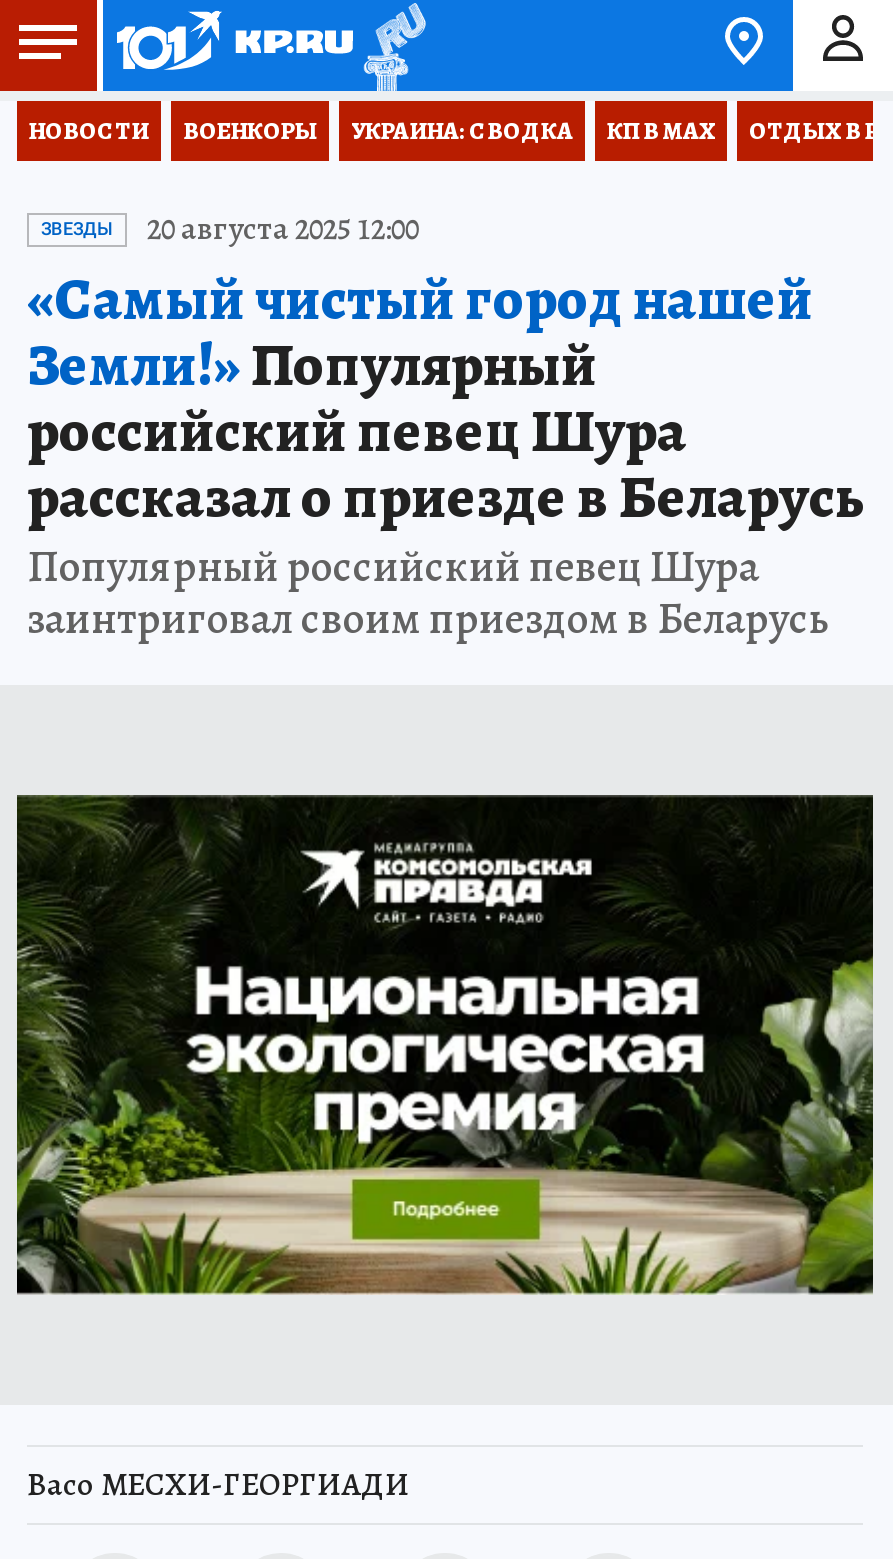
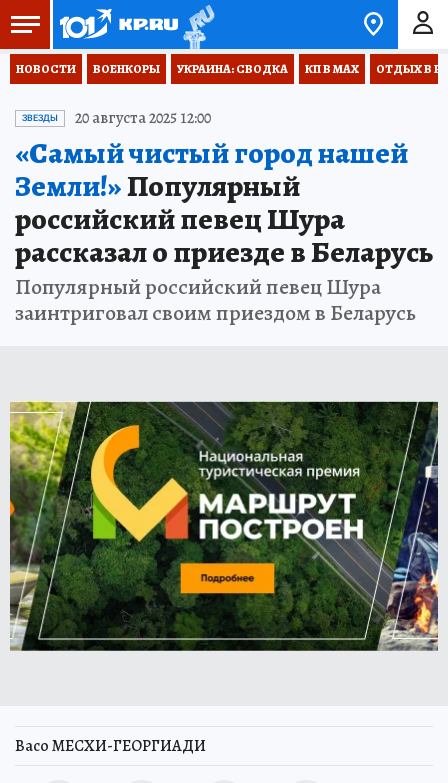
[15,793,875,1295] [image] -> [9,401,439,652] [image]

